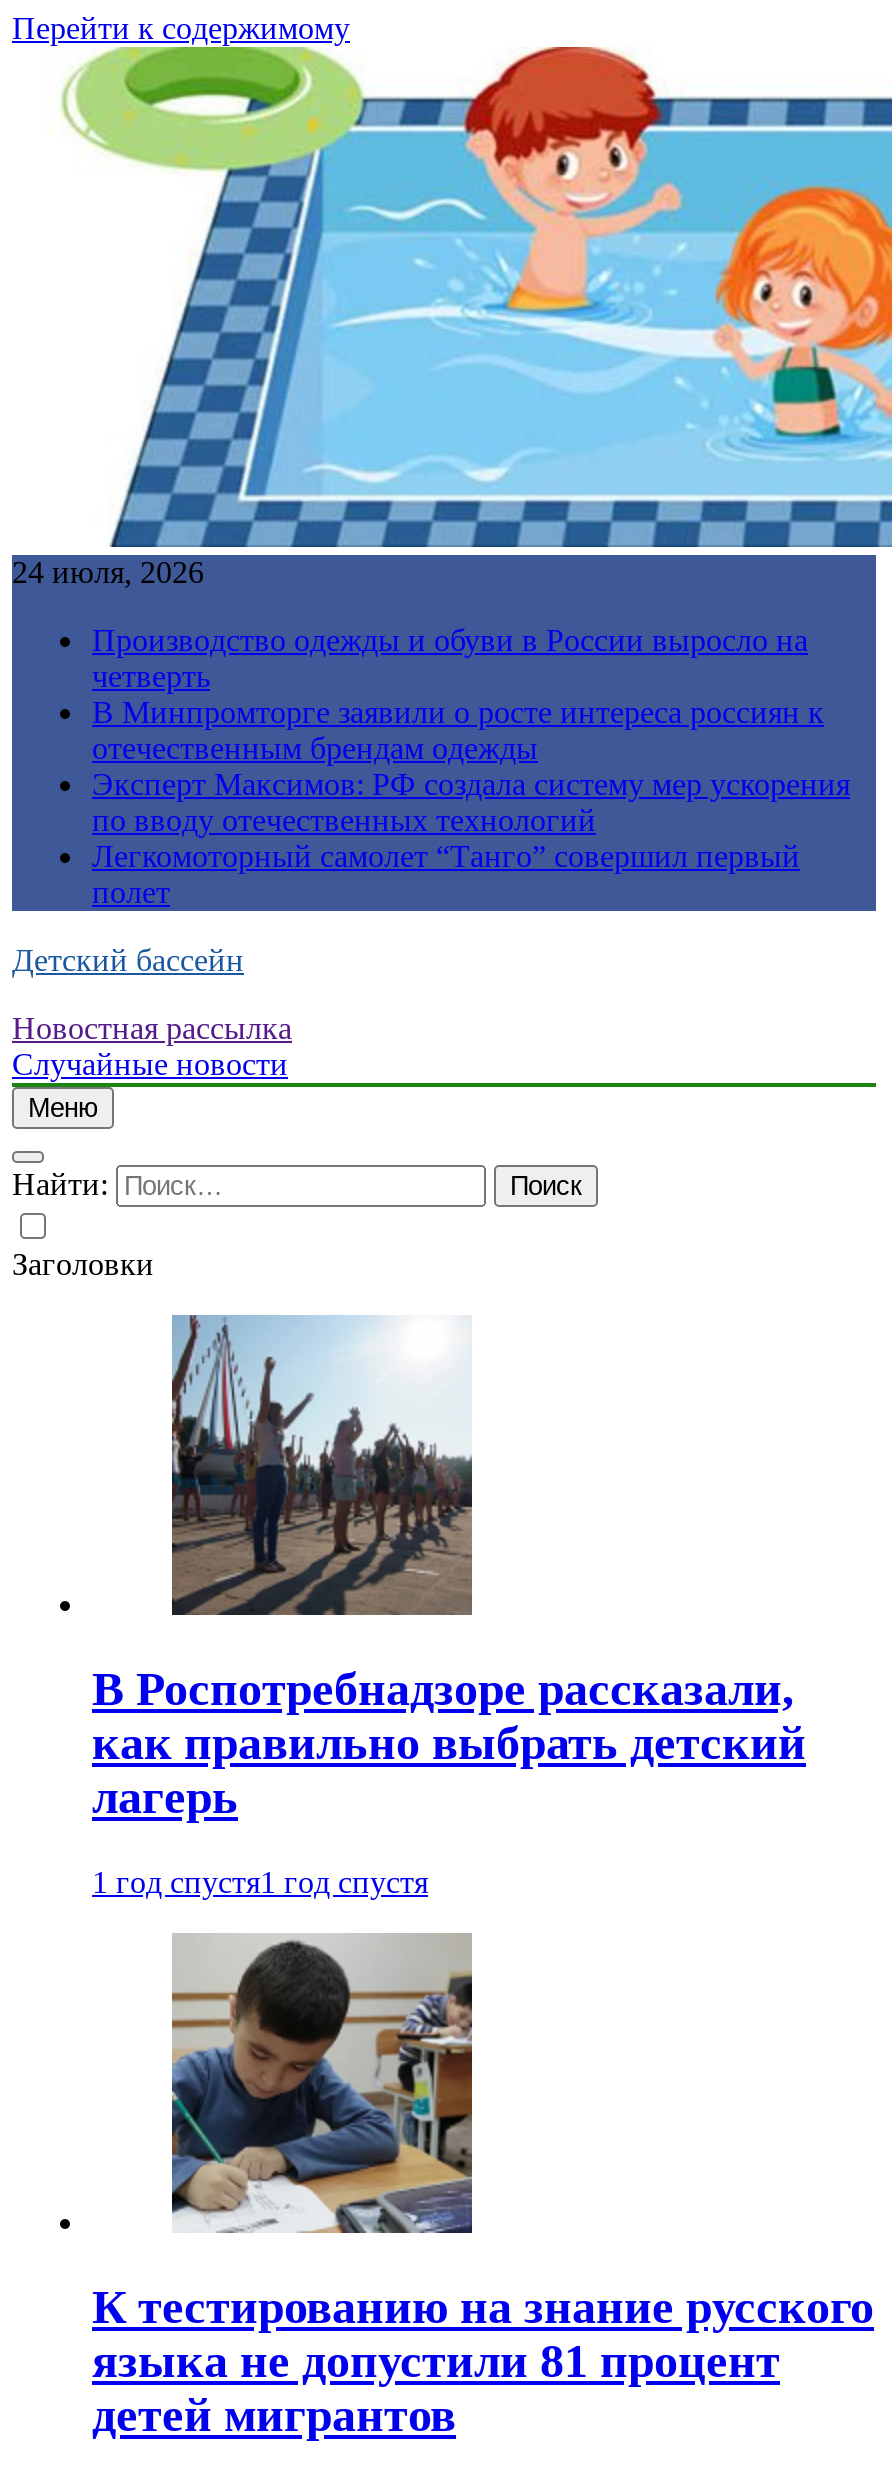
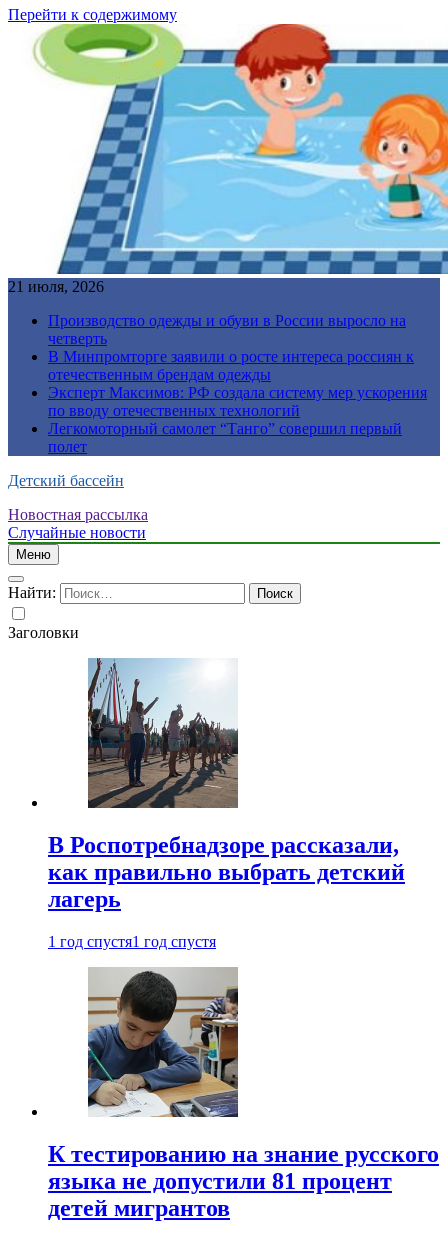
[12,555,204,589] 24 июля, 2026 -> [8,278,104,295] 21 июля, 2026

